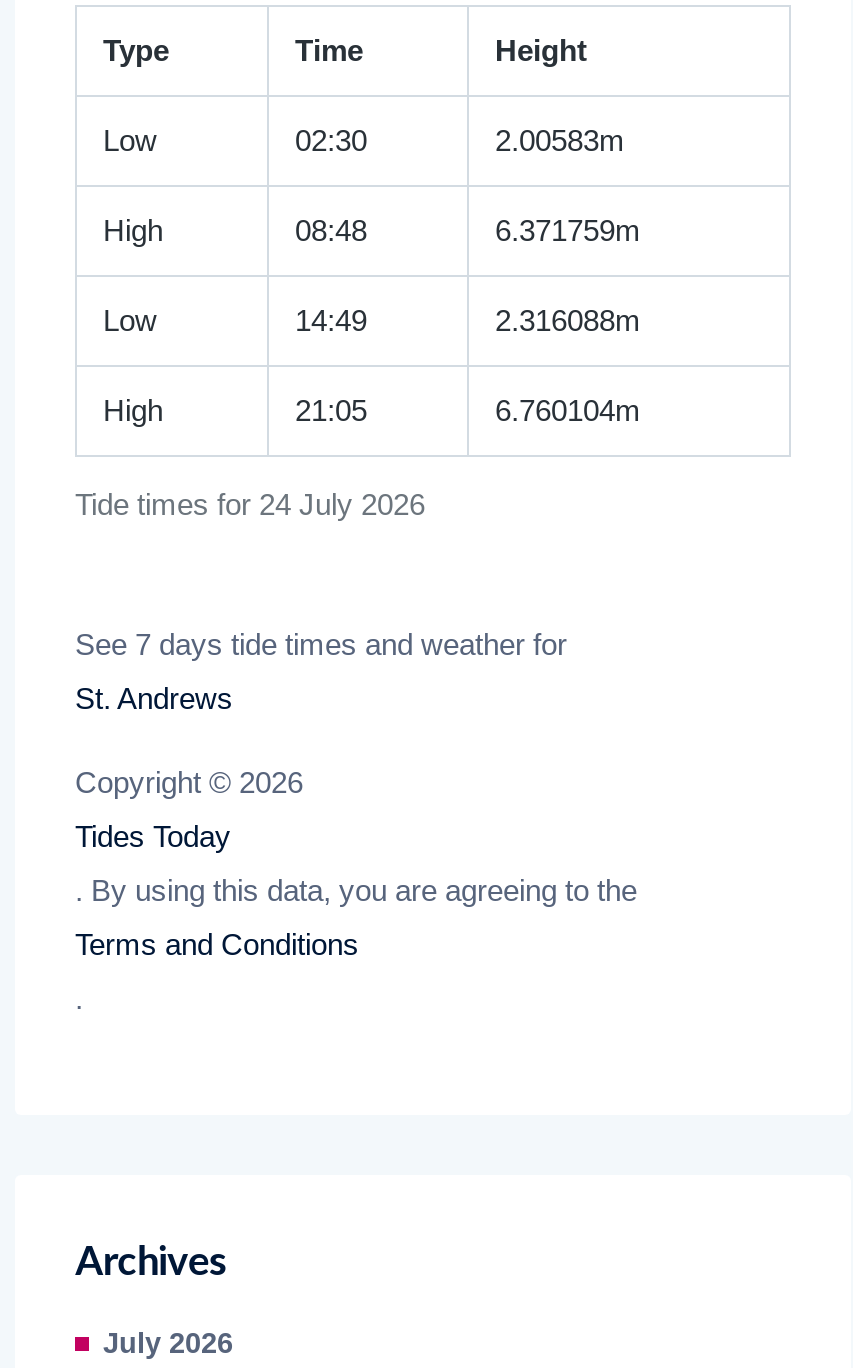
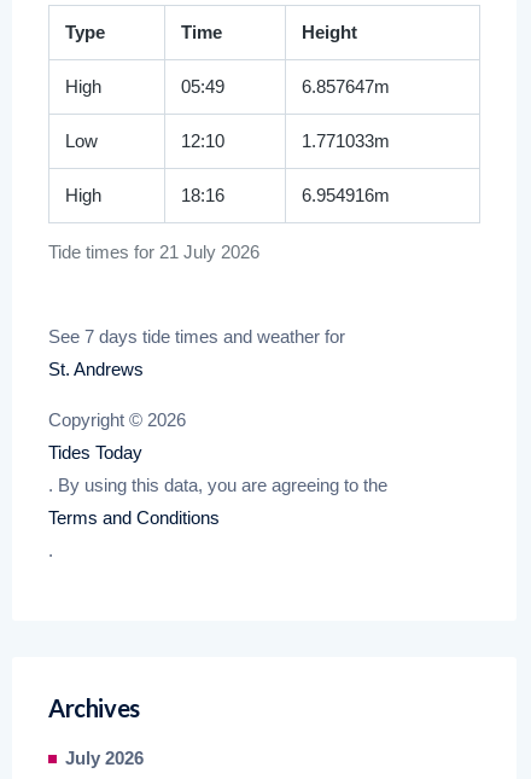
[103,123,625,157] Low | 02:30 | 2.00583m -> none
[295,213,641,247] 08:48 | 6.371759m -> [181,76,390,97] 05:49 | 6.857647m
[295,303,641,337] 14:49 | 2.316088m -> [181,130,390,151] 12:10 | 1.771033m
[295,393,641,427] 21:05 | 6.760104m -> [181,185,390,205] 18:16 | 6.954916m
[75,487,425,521] Tide times for 24 July 2026 -> [48,242,259,262] Tide times for 21 July 2026

